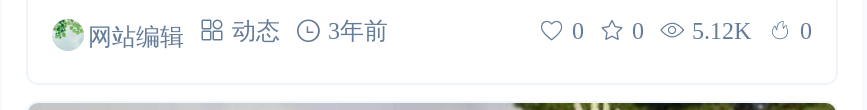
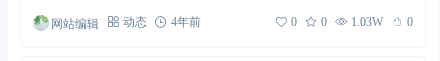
[88,17,388,51] 网站编辑 动态 3年前 -> [51,14,201,31] 网站编辑 动态 4年前
[572,17,812,43] 0 0 5.12K 0 -> [291,14,413,27] 0 0 1.03W 0

